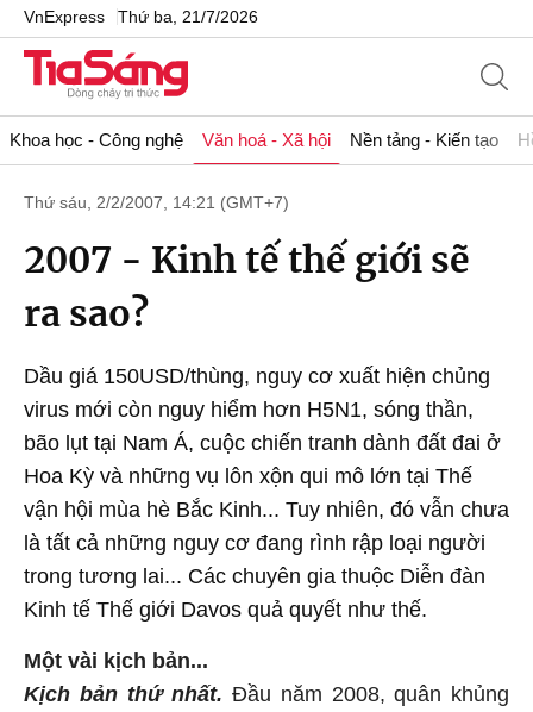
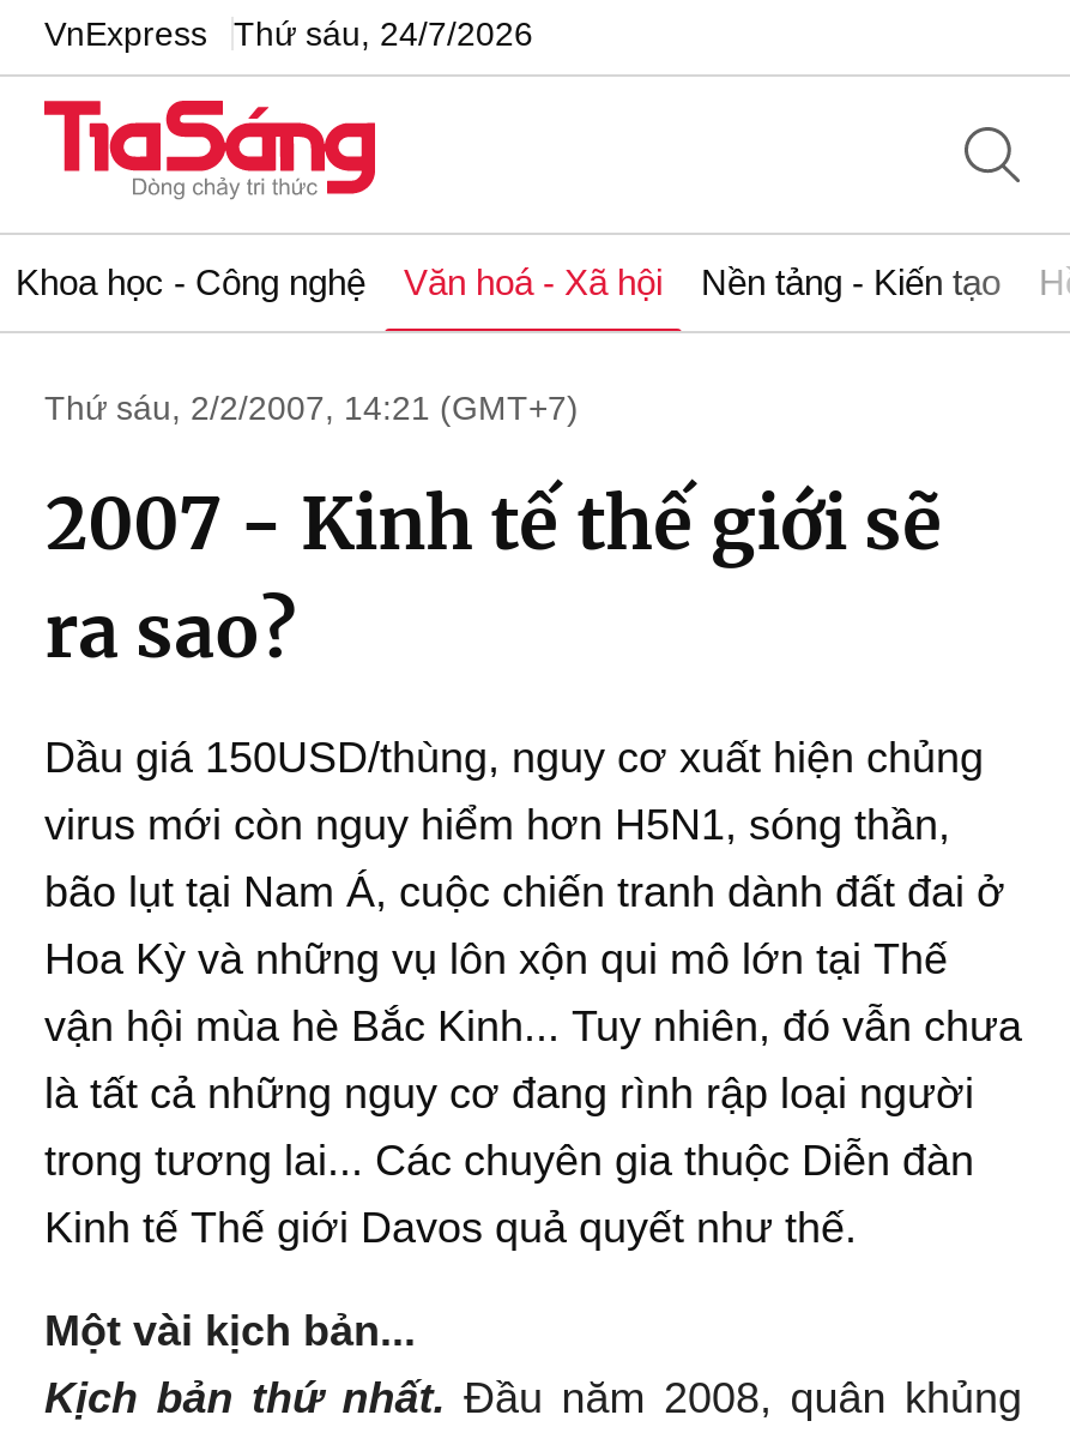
[24,7,258,26] VnExpress Thứ ba, 21/7/2026 -> [44,13,533,52] VnExpress Thứ sáu, 24/7/2026

